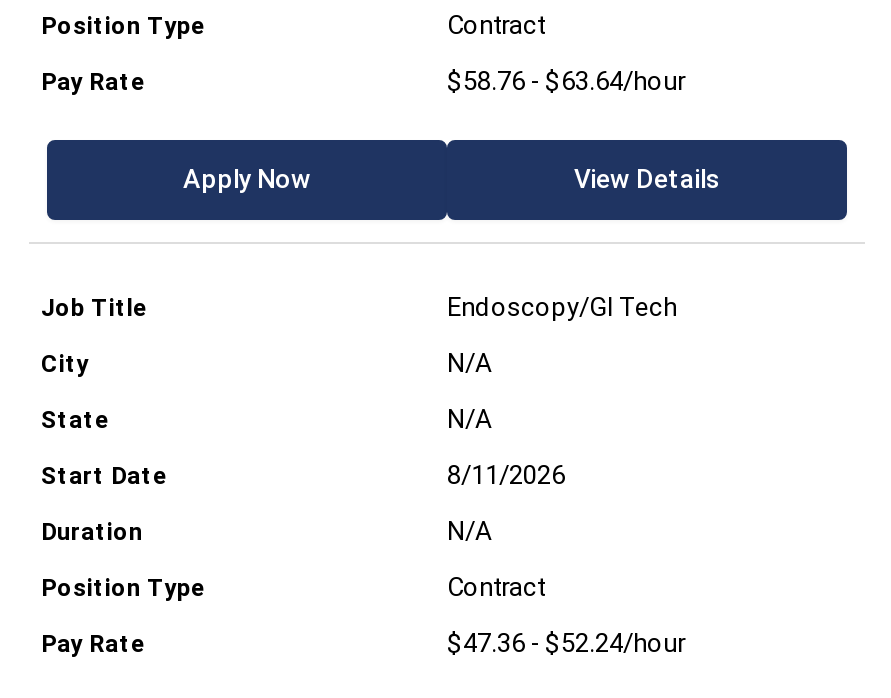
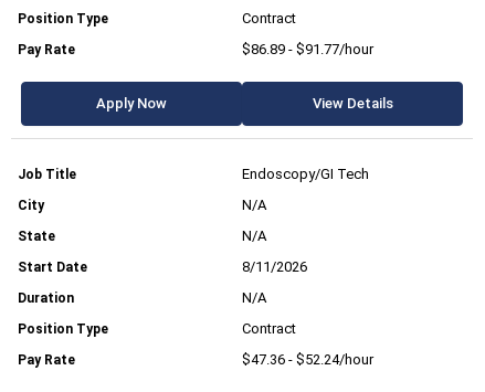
[447,65,685,95] $58.76 - $63.64/hour -> [242,40,373,57] $86.89 - $91.77/hour

